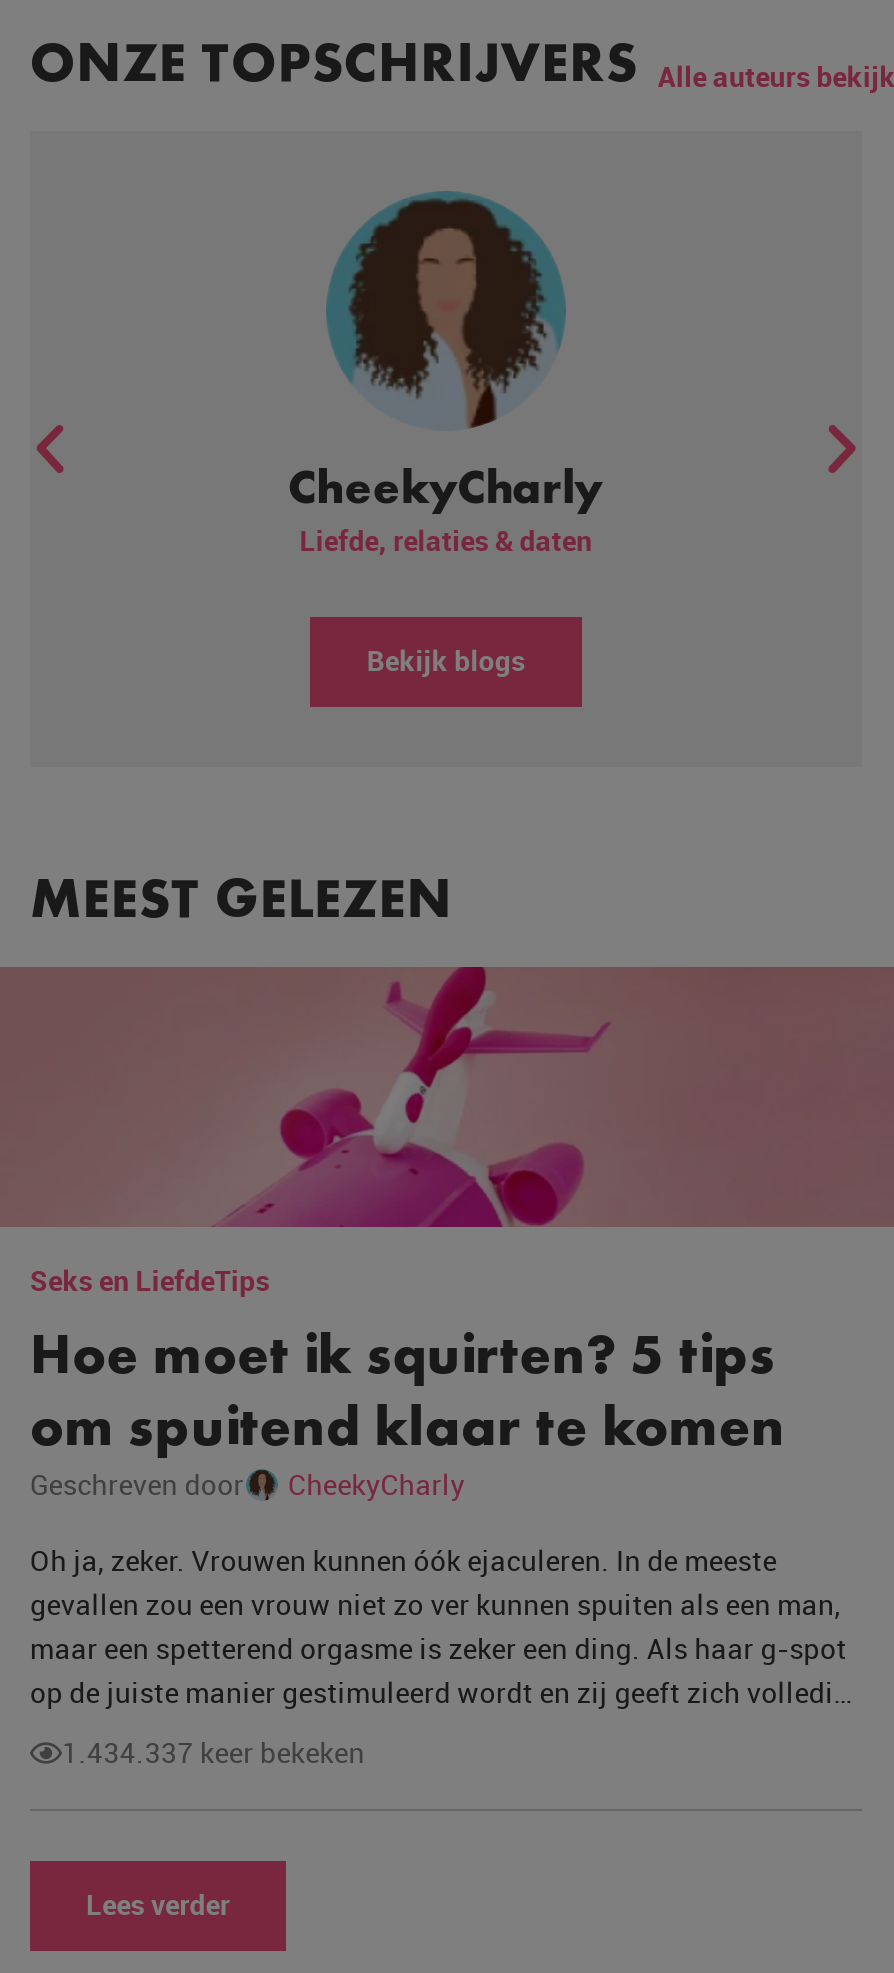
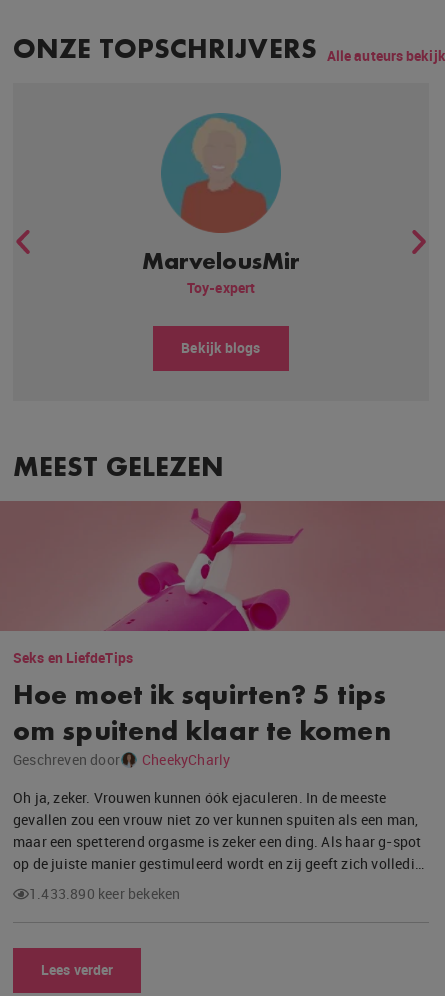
[288,197,604,560] [image] | CheekyCharly | Liefde, relaties & daten -> [142,117,300,297] [image] | MarvelousMir | Toy-expert
[62,1734,365,1772] 1.434.337 keer bekeken -> [29,884,180,903] 1.433.890 keer bekeken

